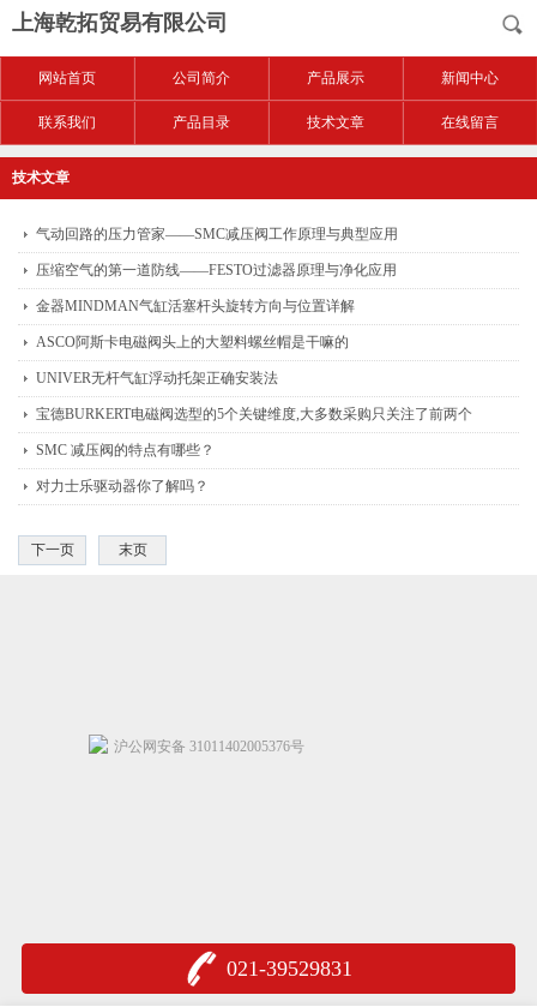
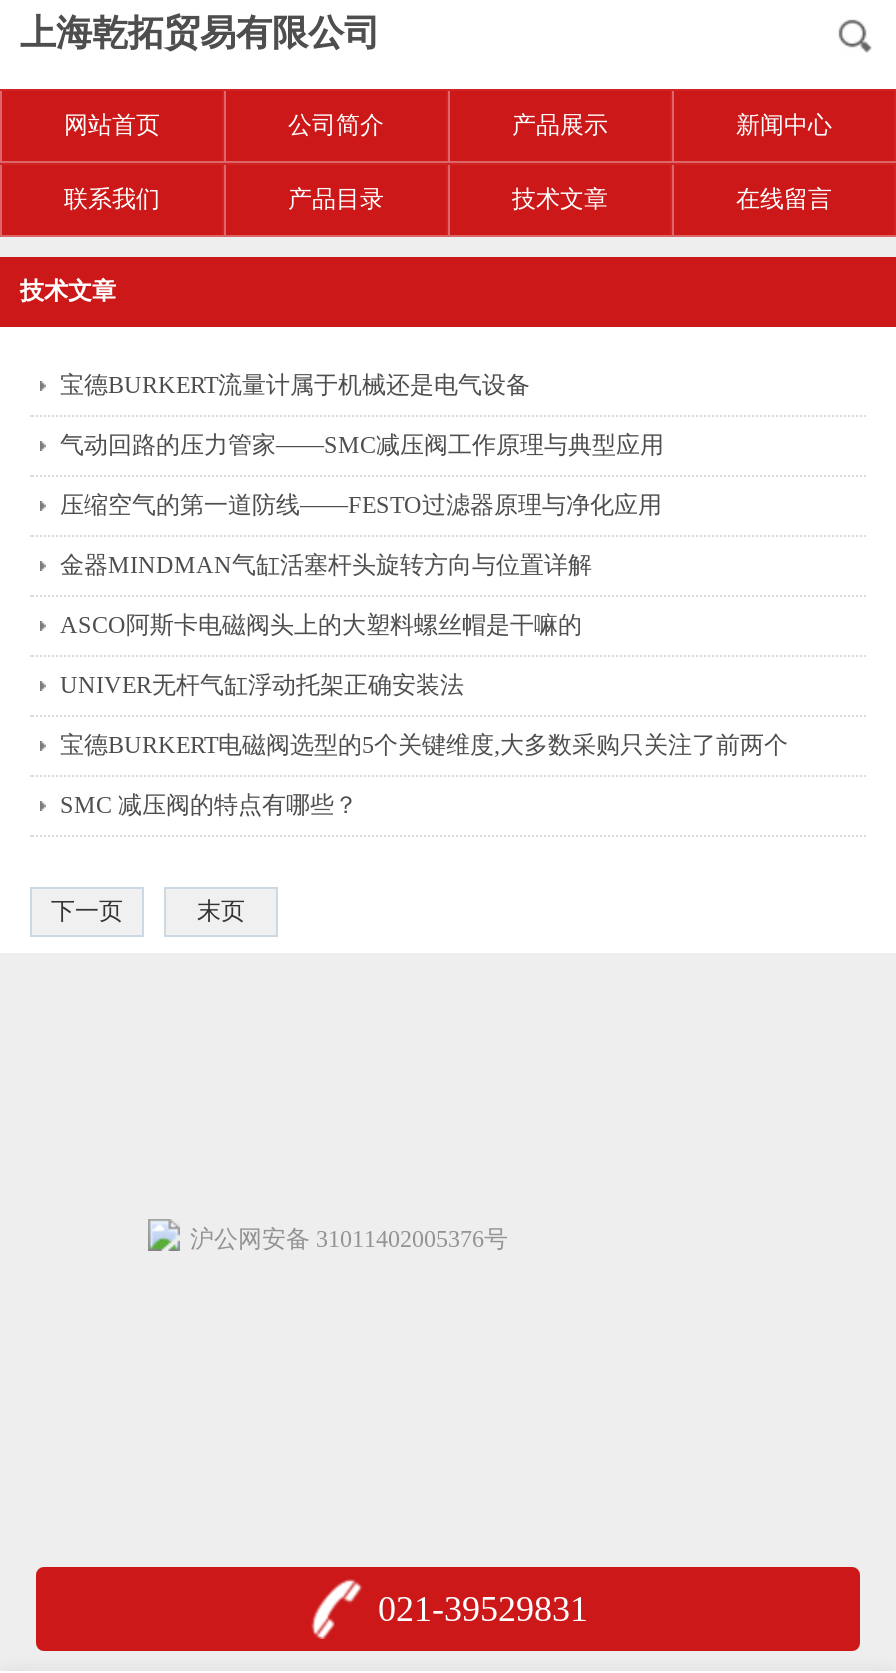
none -> [60,371,530,399] 宝德BURKERT流量计属于机械还是电气设备
moved [36,226,472,458] -> [60,431,788,819]: 气动回路的压力管家——SMC减压阀工作原理与典型应用 | 压缩空气的第一道防线——FESTO过滤器原理与净化应用 | 金器MINDMAN气缸活塞杆头旋转方向与位置详解 | ASCO阿斯卡电磁阀头上的大塑料螺丝帽是干嘛的 | UNIVER无杆气缸浮动托架正确安装法 | 宝德BURKERT电磁阀选型的5个关键维度,大多数采购只关注了前两个 | SMC 减压阀的特点有哪些？
[36,478,209,494] 对力士乐驱动器你了解吗？ -> none

